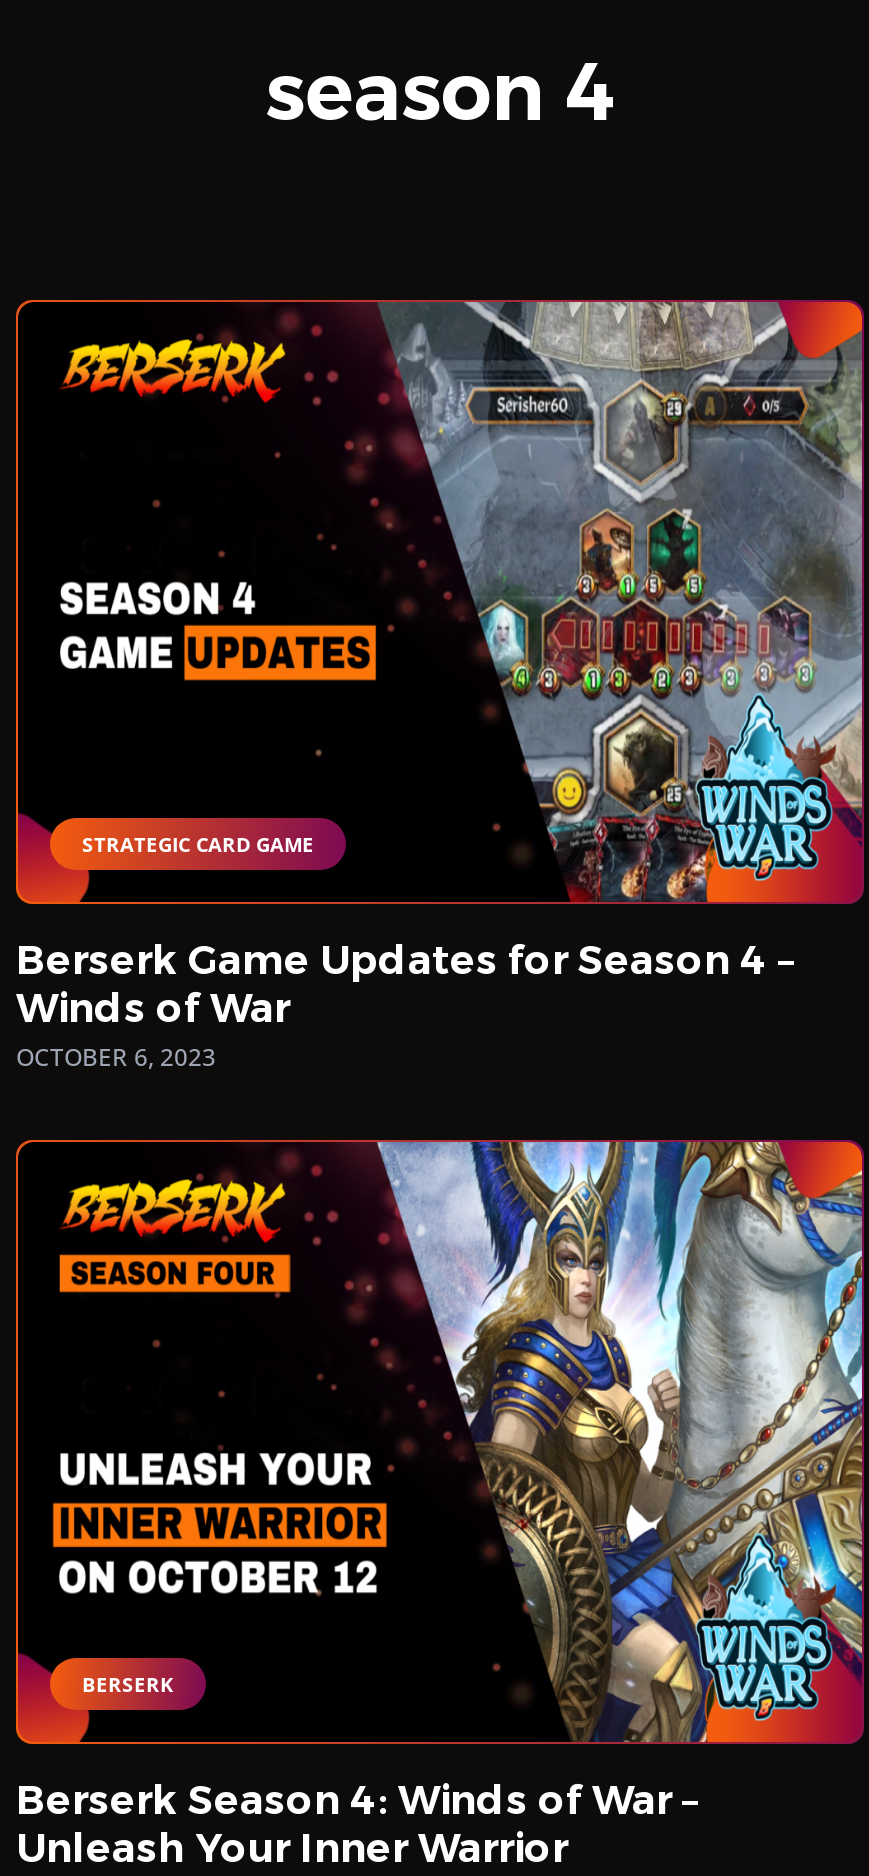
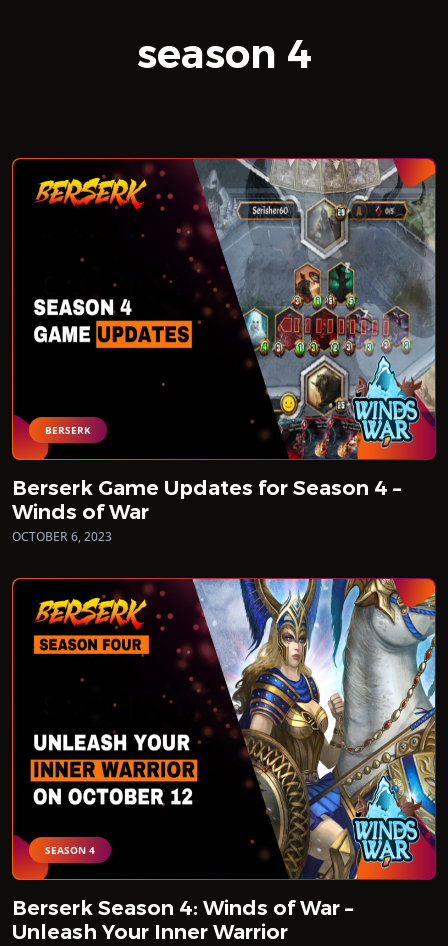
[82,830,314,858] STRATEGIC CARD GAME -> none
none -> [45,843,95,857] SEASON 4
moved [82,1670,174,1698] -> [45,423,91,437]: BERSERK

